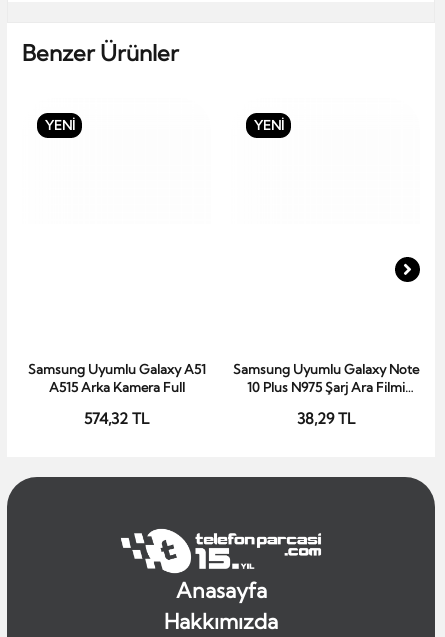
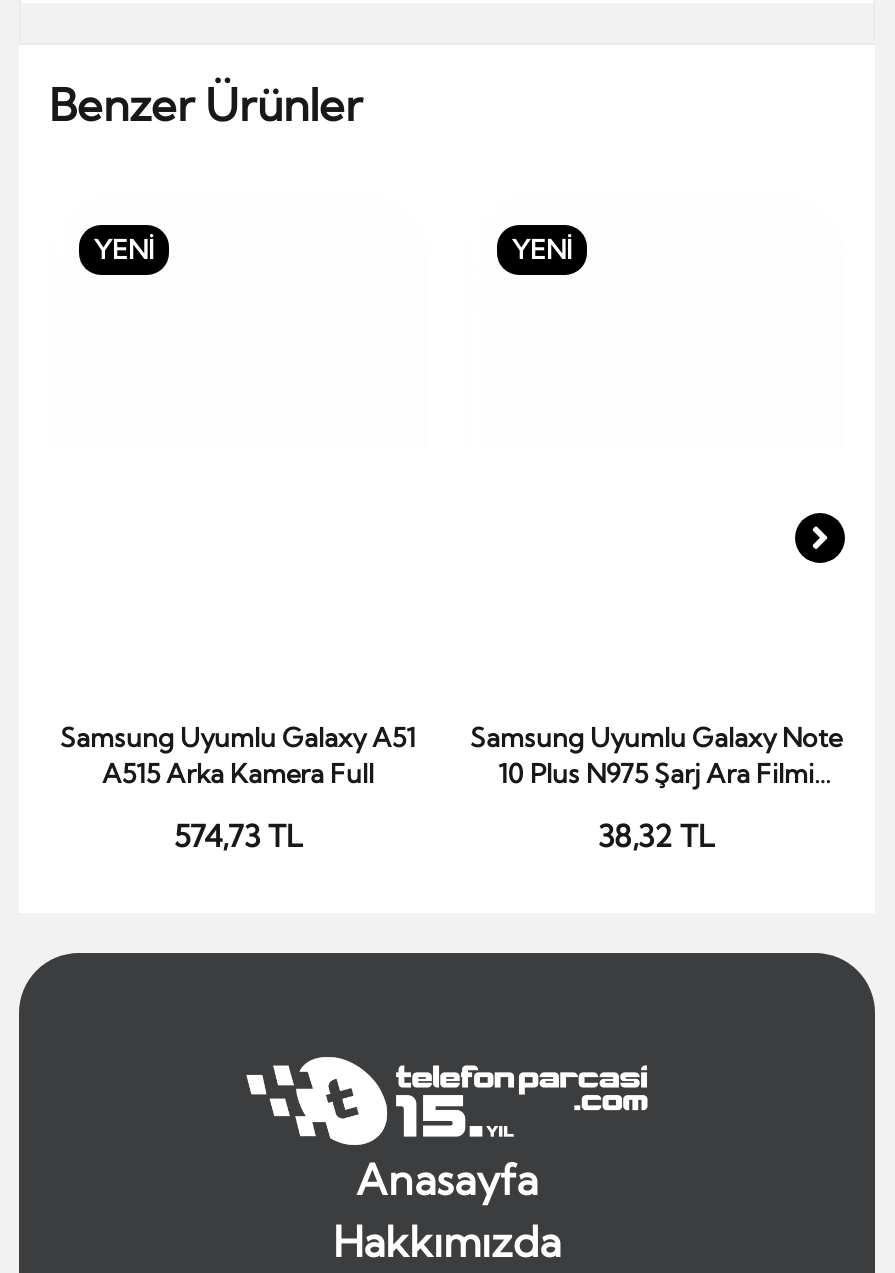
[84,409,149,428] 574,32 TL -> [174,817,302,855] 574,73 TL
[296,409,354,428] 38,29 TL -> [598,817,714,855] 38,32 TL

